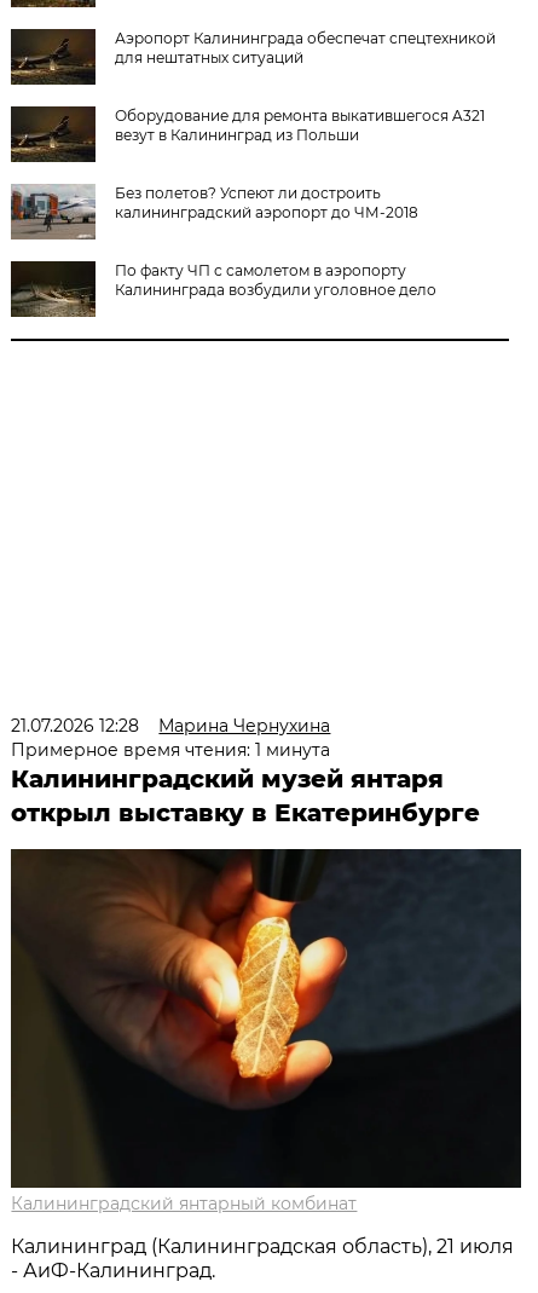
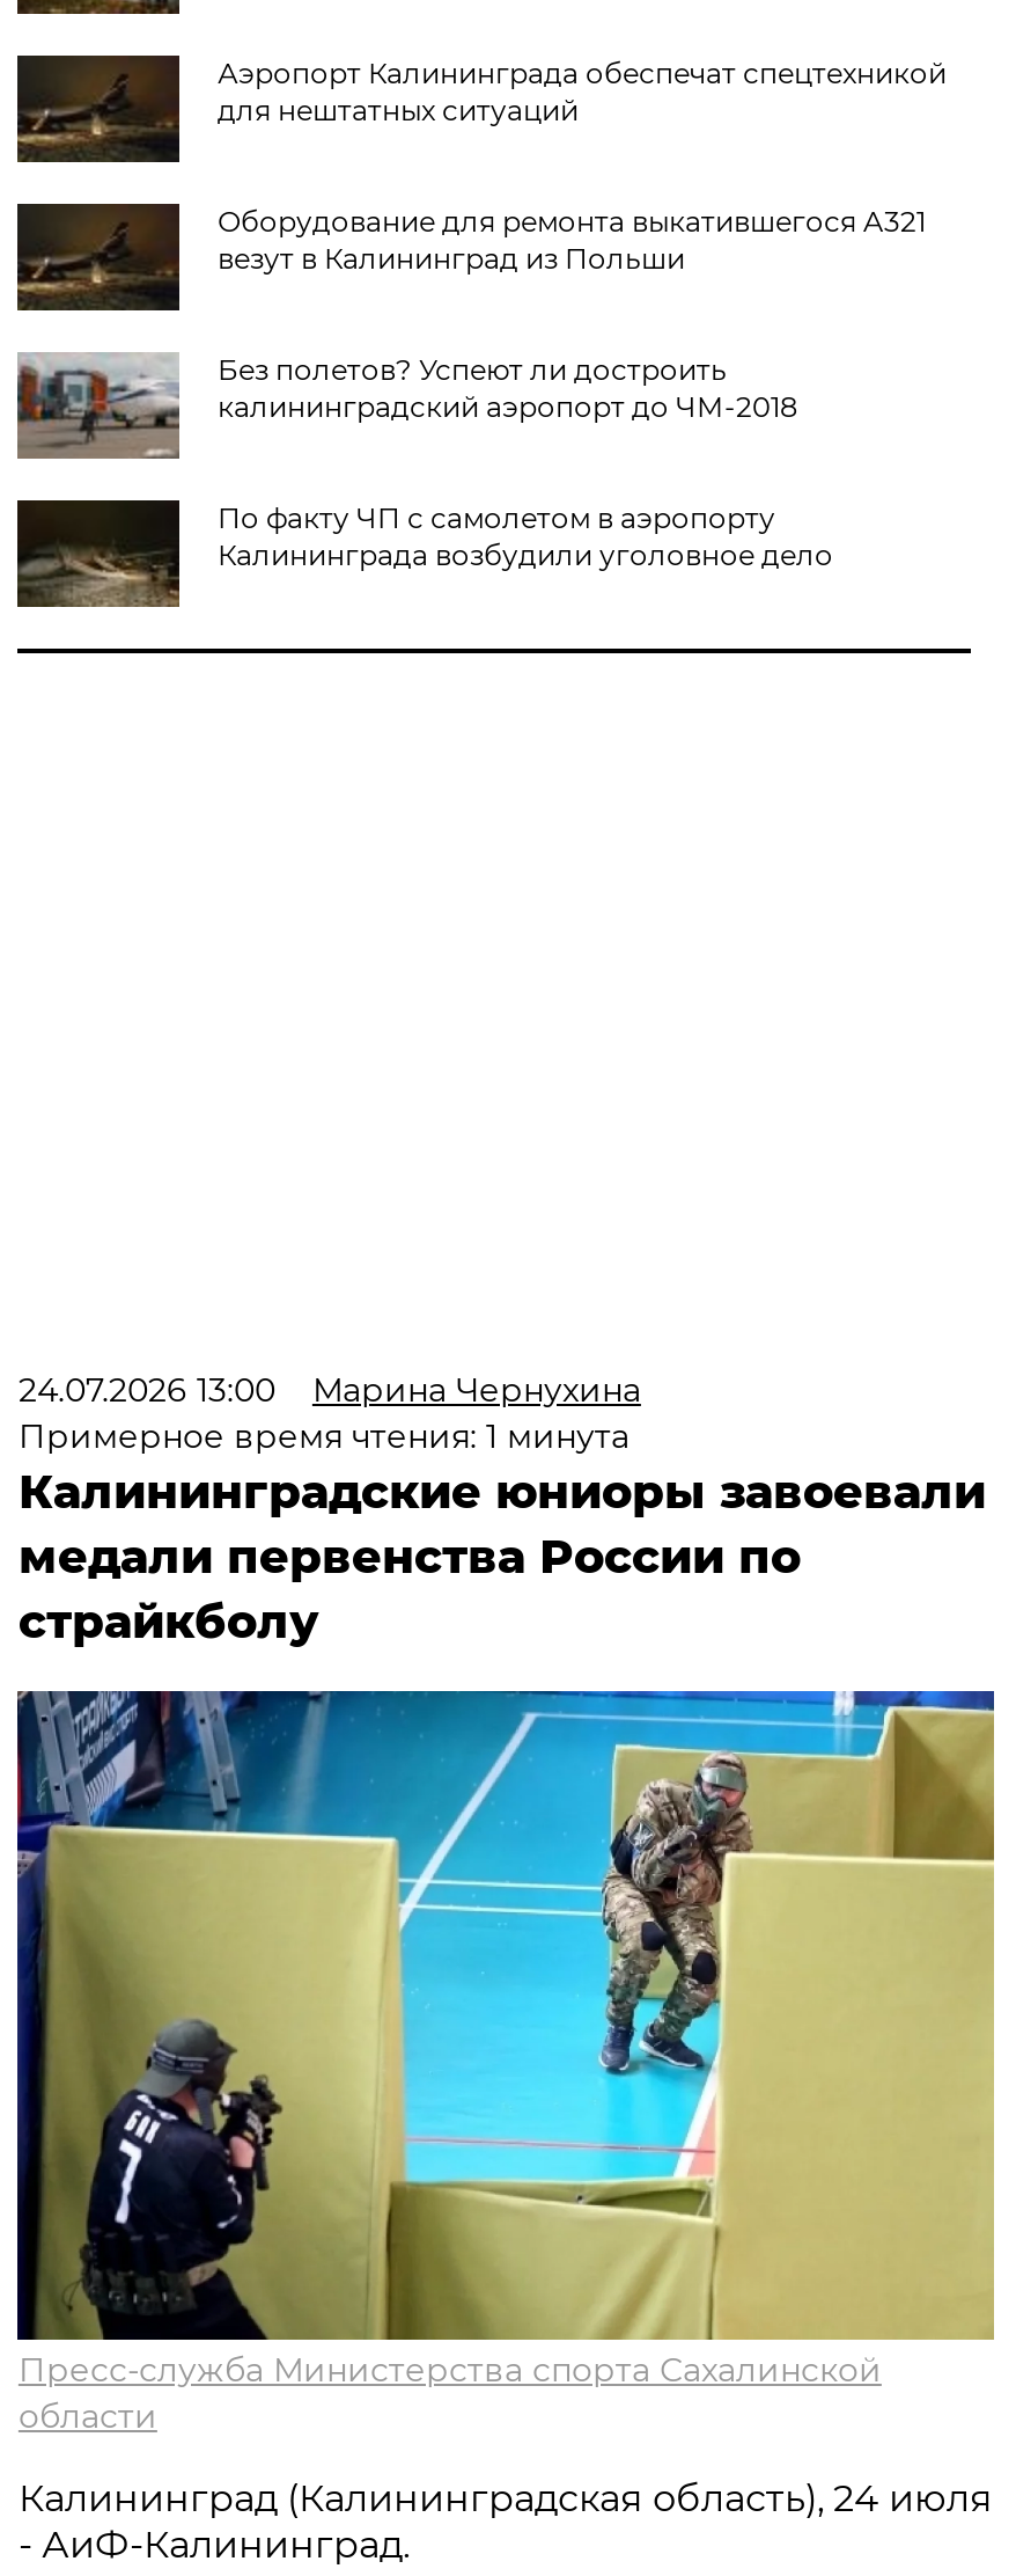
[11,715,331,736] 21.07.2026 12:28 Марина Чернухина -> [18,1369,641,1411] 24.07.2026 13:00 Марина Чернухина
[11,764,480,827] Калининградский музей янтаря | открыл выставку в Екатеринбурге -> [18,1464,986,1649] Калининградские юниоры завоевали | медали первенства России по | страйкболу
[11,848,522,1214] [image] | Калининградский янтарный комбинат -> [15,1689,996,2437] [image] | Пресс-служба Министерства спорта Сахалинской | области
[11,1235,514,1258] Калининград (Калининградская область), 21 июля -> [18,2476,993,2520] Калининград (Калининградская область), 24 июля

